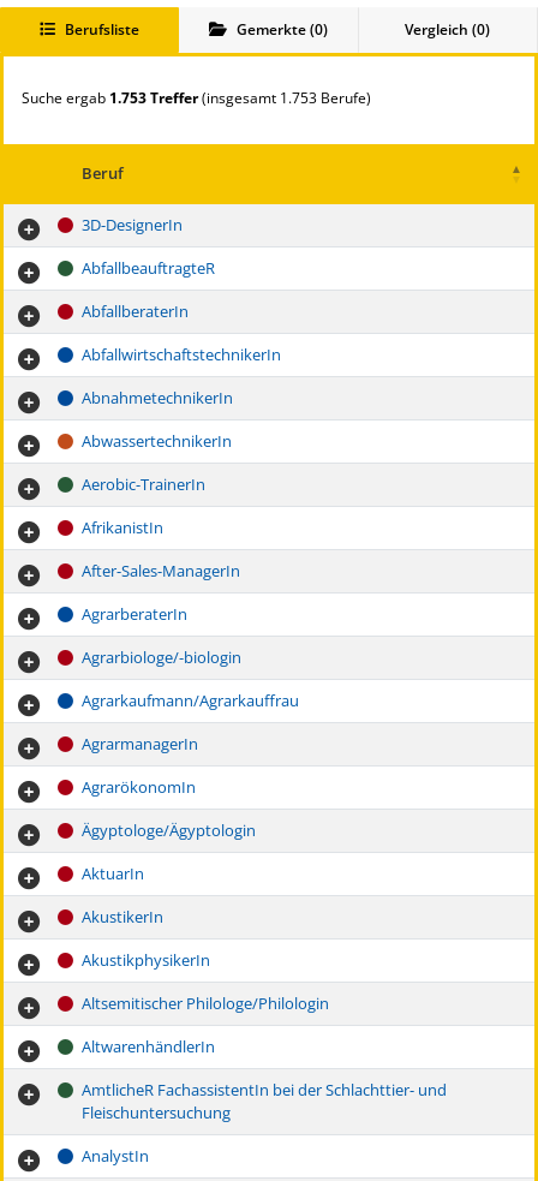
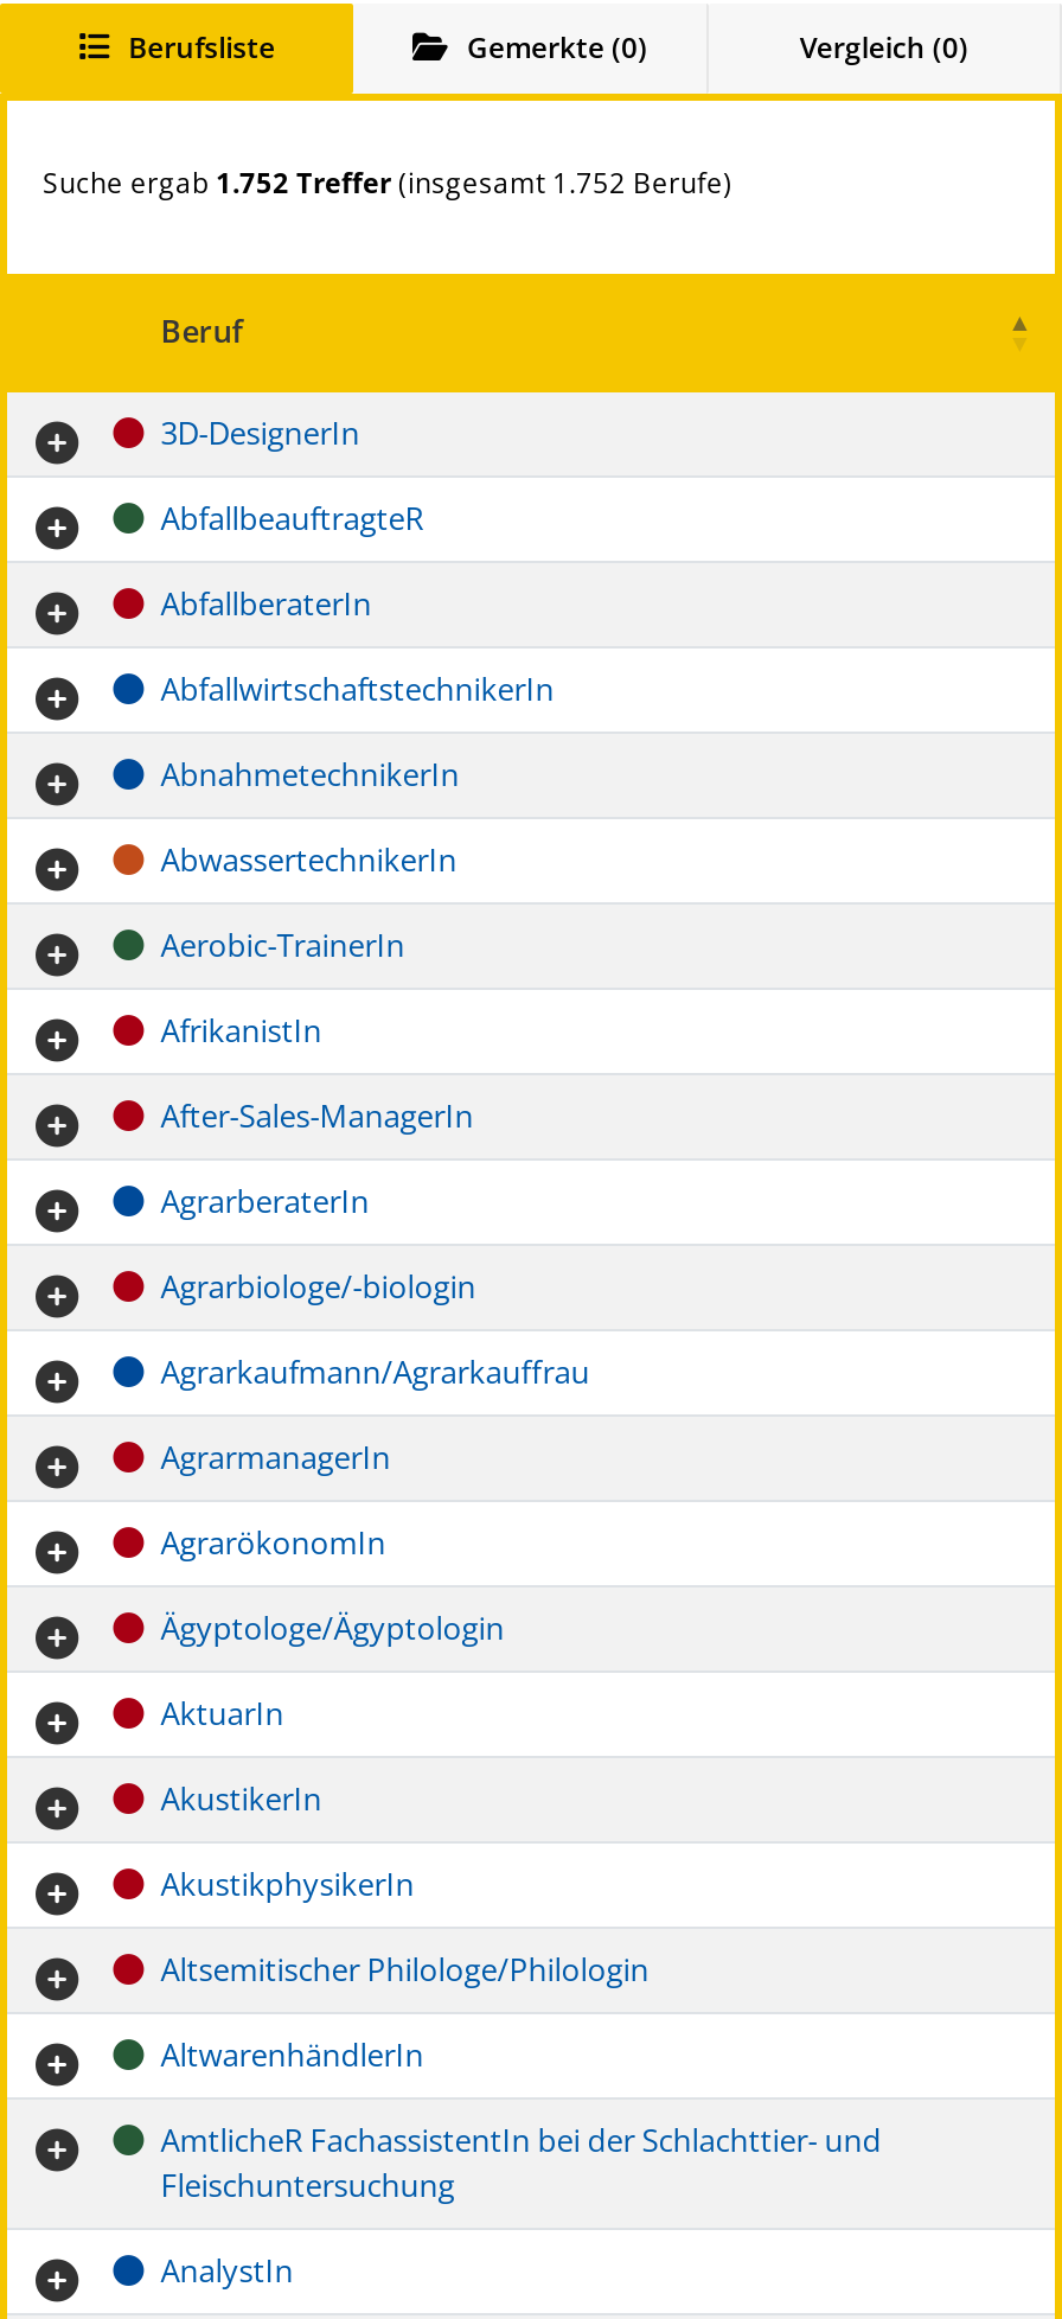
[22,89,371,107] Suche ergab 1.753 Treffer (insgesamt 1.753 Berufe) -> [43,164,732,200] Suche ergab 1.752 Treffer (insgesamt 1.752 Berufe)

